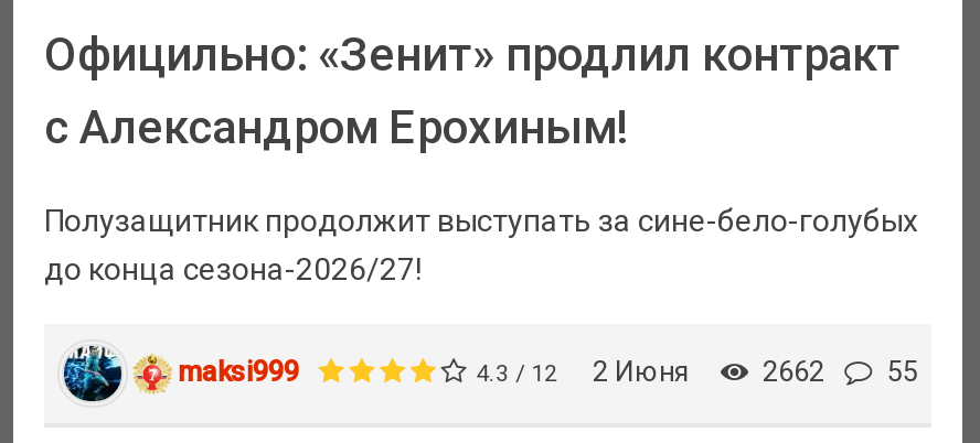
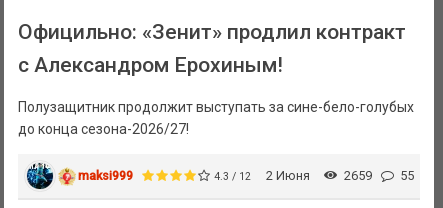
[763,355,918,388] 2662 55 -> [343,168,414,183] 2659 55

